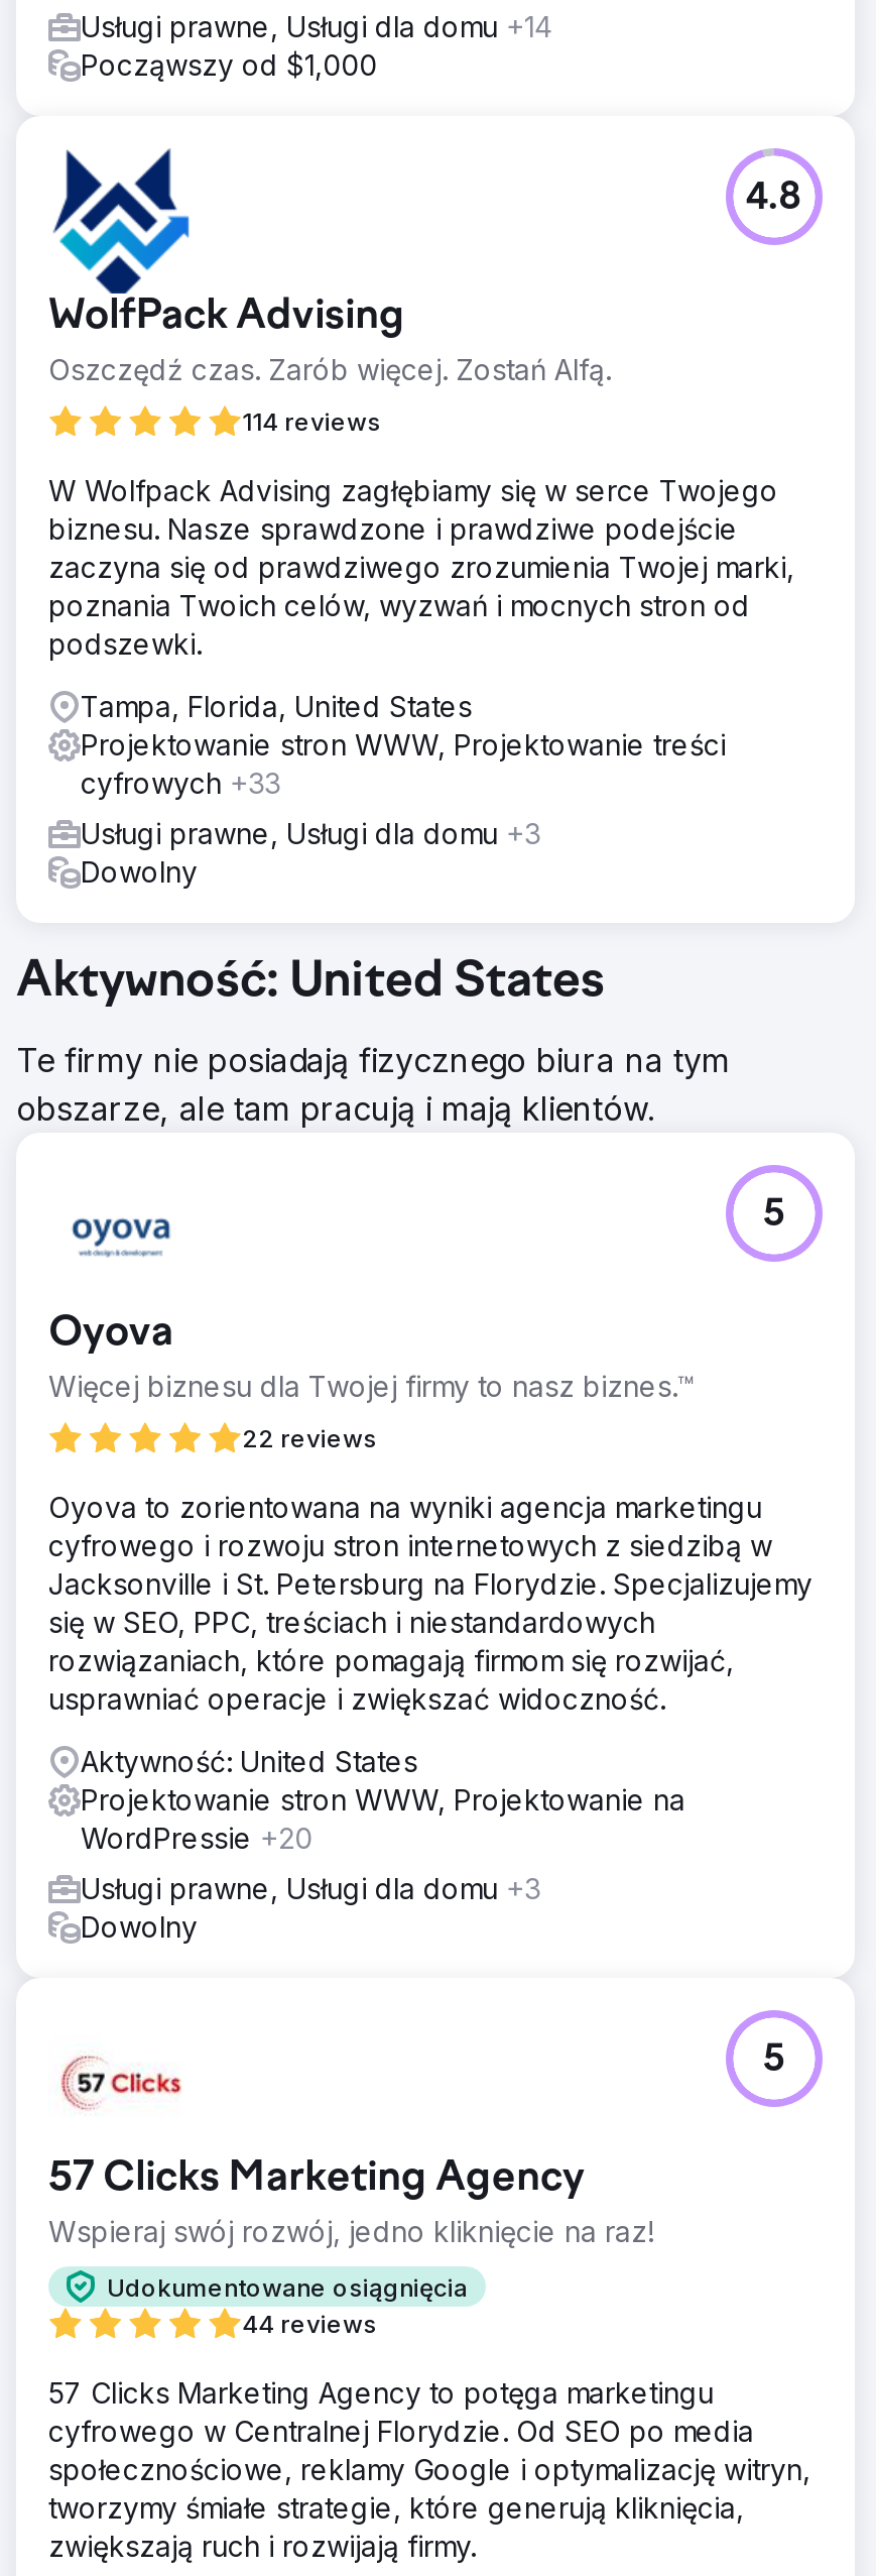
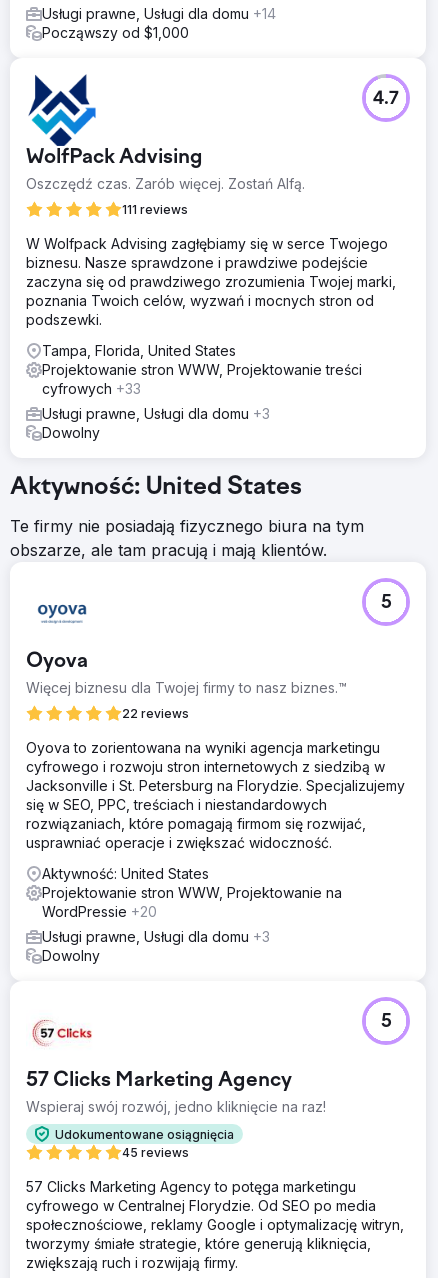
[746,181,802,219] 4.8 -> [373,90,399,109] 4.7
[242,406,381,437] 114 reviews -> [122,202,188,217] 111 reviews
[242,2309,377,2339] 44 reviews -> [122,1145,189,1160] 45 reviews

